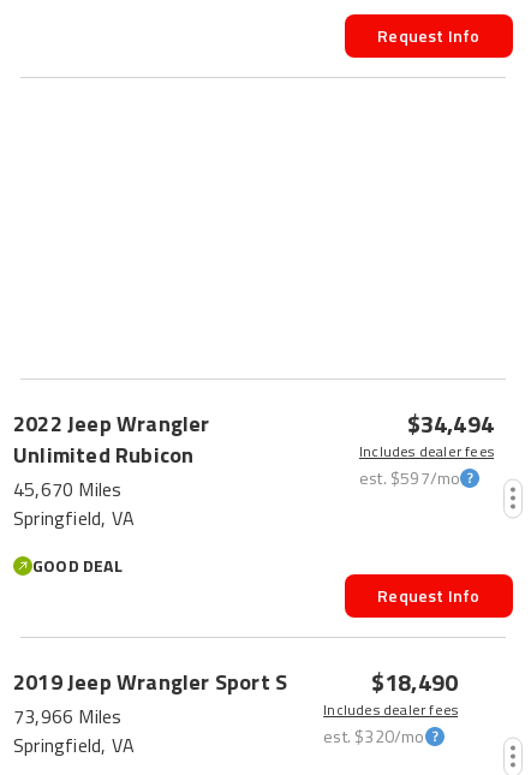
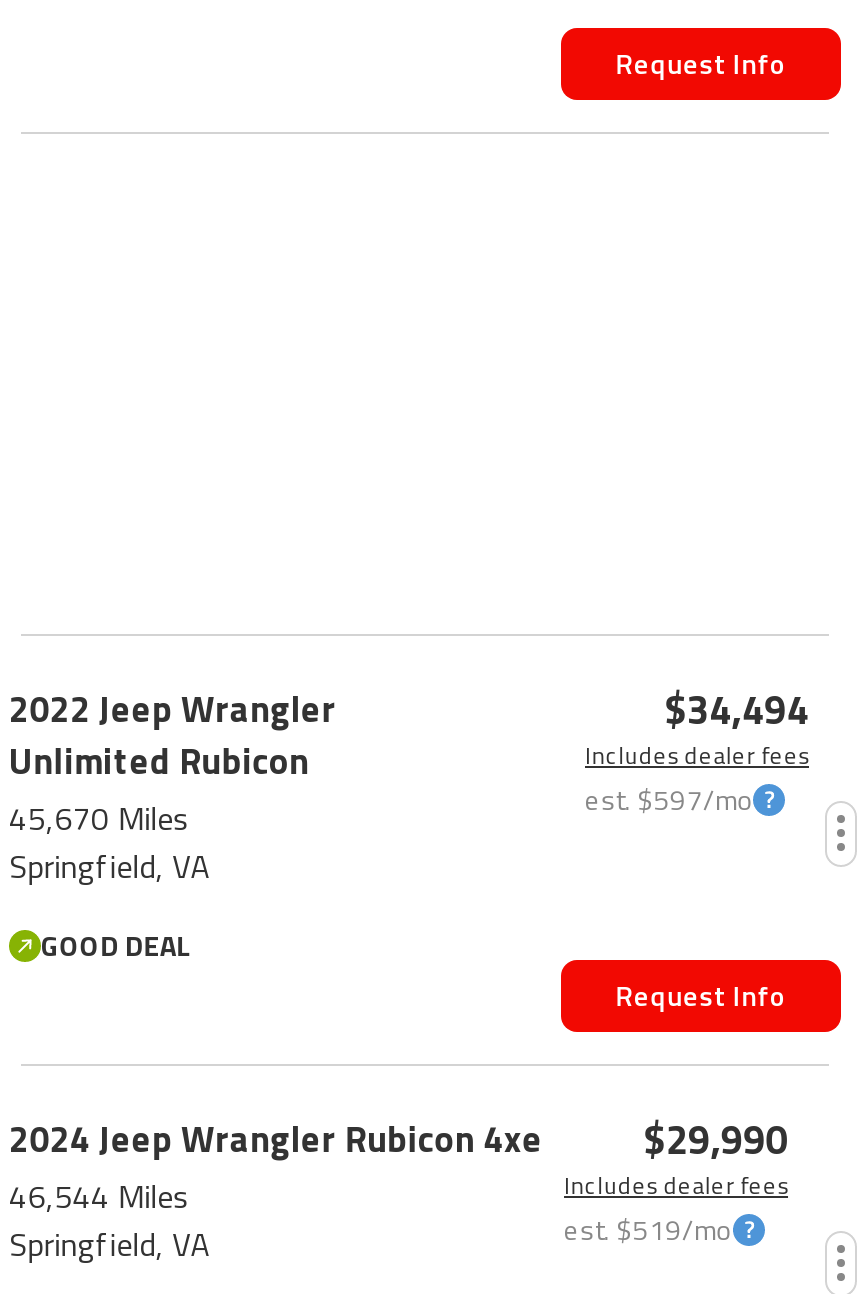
[13,666,287,698] 2019 Jeep Wrangler Sport S -> [9,1112,543,1166] 2024 Jeep Wrangler Rubicon 4xe
[371,663,458,701] $18,490 -> [643,1108,788,1170] $29,990
[13,702,122,731] 73,966 Miles -> [9,1172,190,1220] 46,544 Miles
[323,723,425,748] est. $320/mo -> [564,1207,733,1249] est. $519/mo

